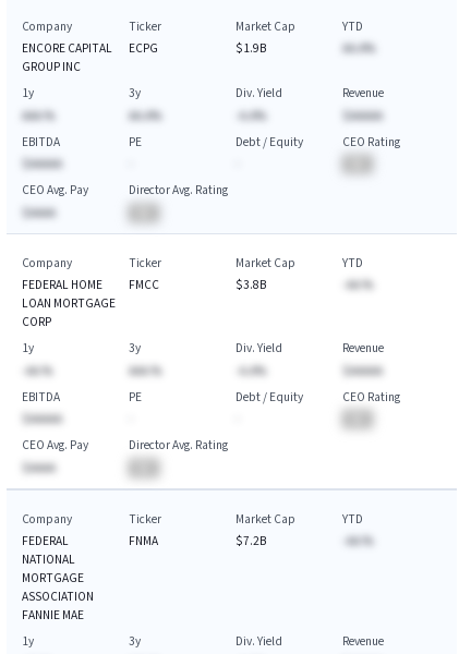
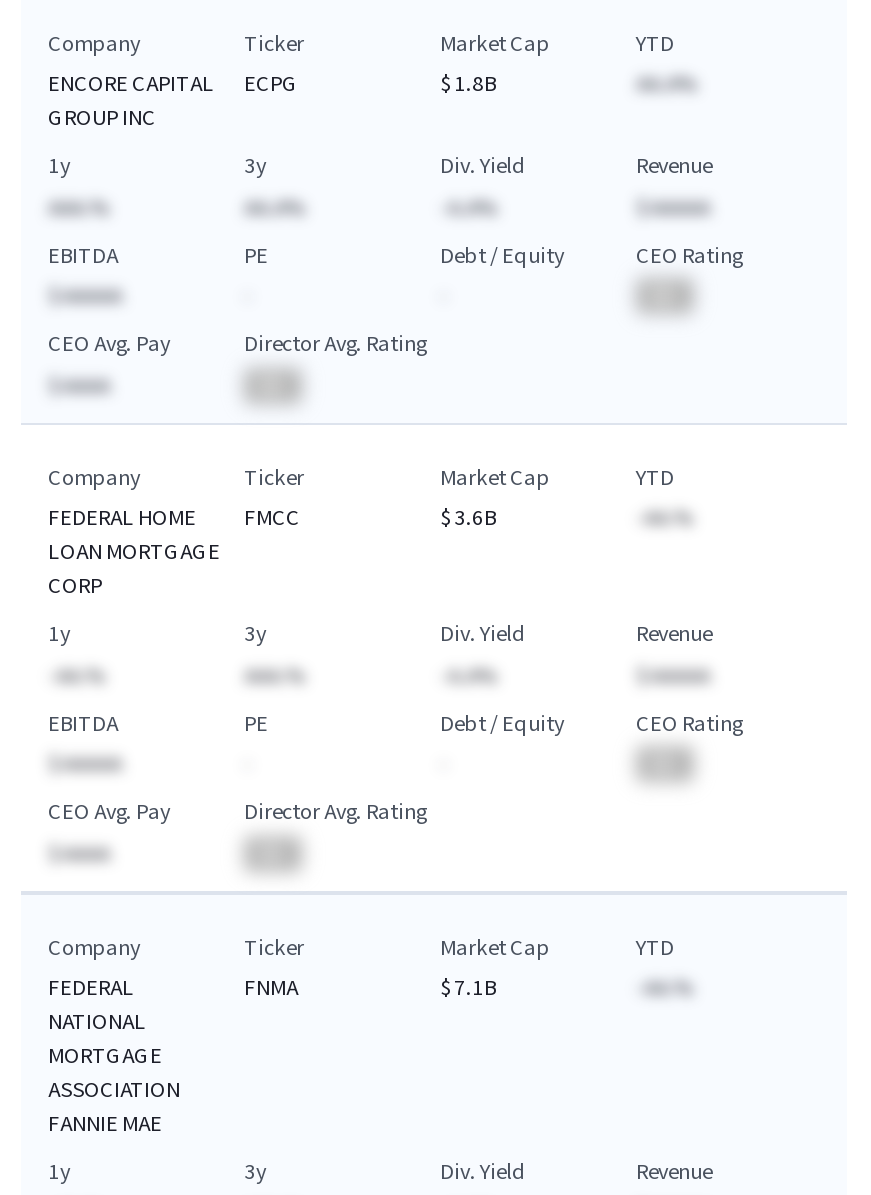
[235,40,265,57] $1.9B -> [440,69,496,99] $1.8B
[235,277,265,293] $3.8B -> [440,503,496,533] $3.6B
[235,533,265,549] $7.2B -> [440,973,496,1003] $7.1B

